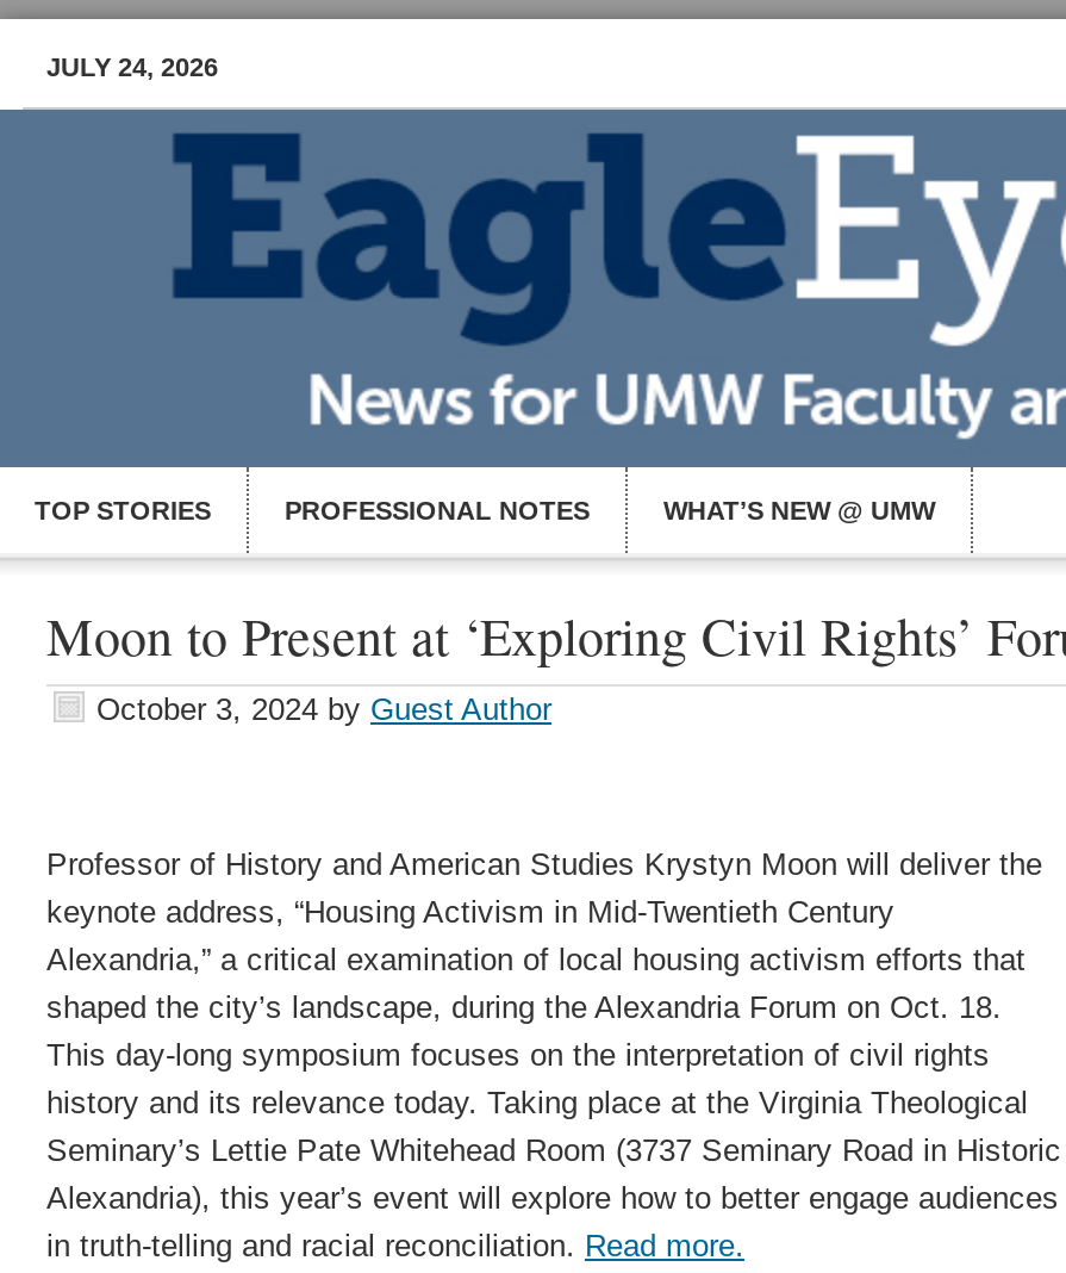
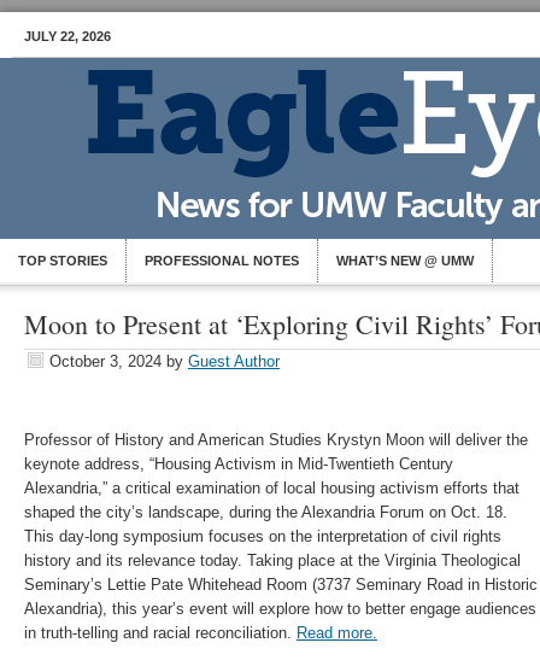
[46,52,218,81] JULY 24, 2026 -> [24,29,111,43] JULY 22, 2026

